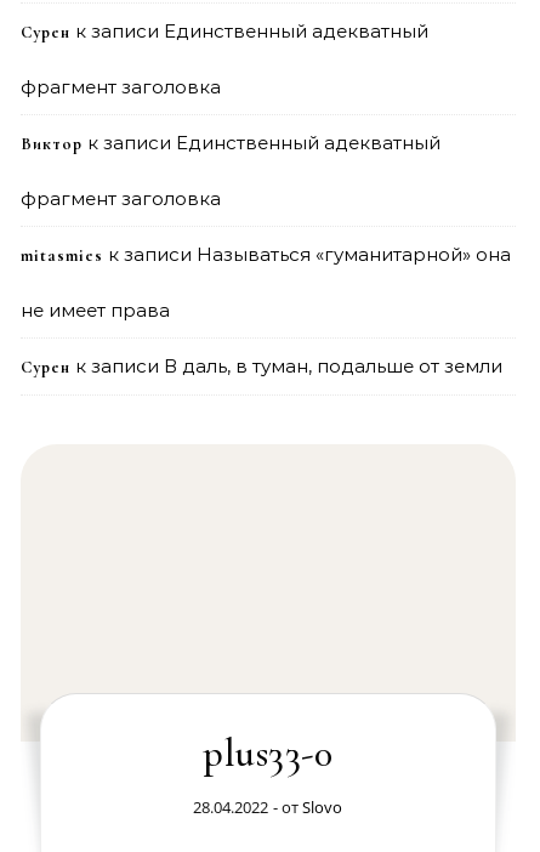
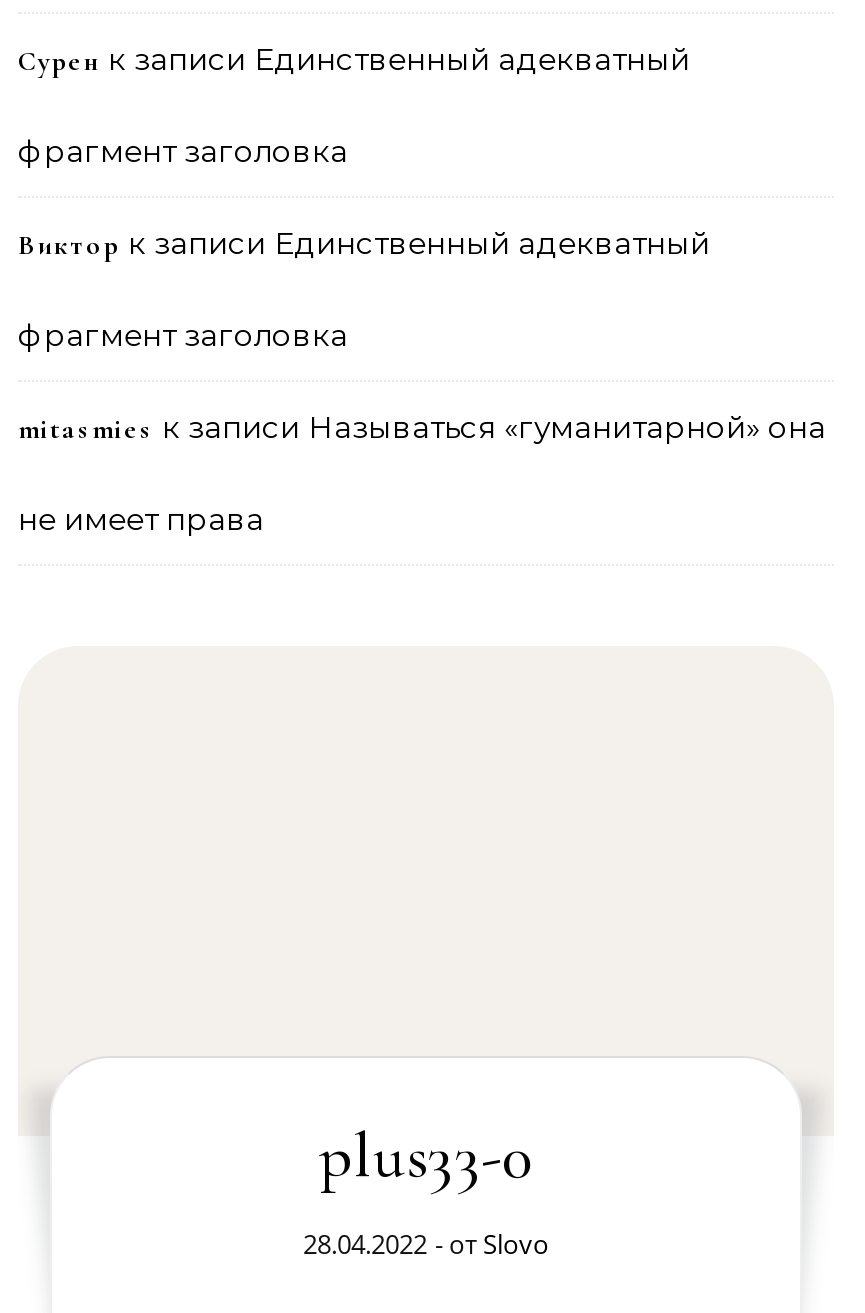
[21,354,502,377] Сурен к записи В даль, в туман, подальше от земли -> none

